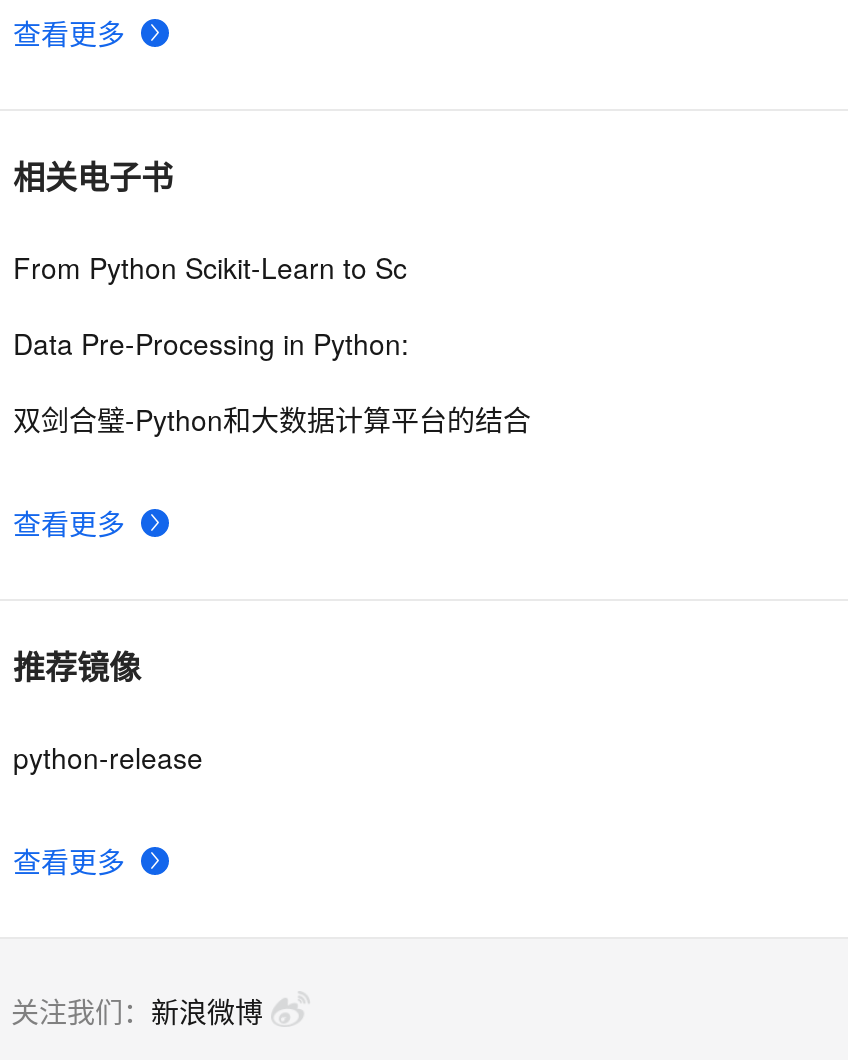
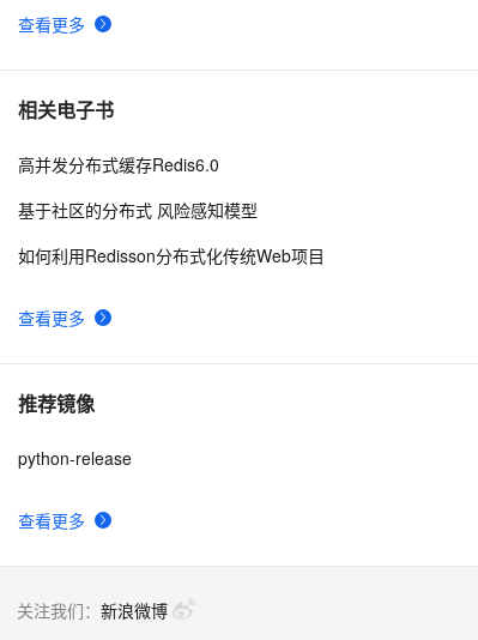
[13,247,407,287] From Python Scikit-Learn to Sc -> [18,152,219,176] 高并发分布式缓存Redis6.0
[13,323,409,363] Data Pre-Processing in Python: -> [18,198,258,222] 基于社区的分布式 风险感知模型
[13,399,531,439] 双剑合璧-Python和大数据计算平台的结合 -> [18,244,325,268] 如何利用Redisson分布式化传统Web项目

